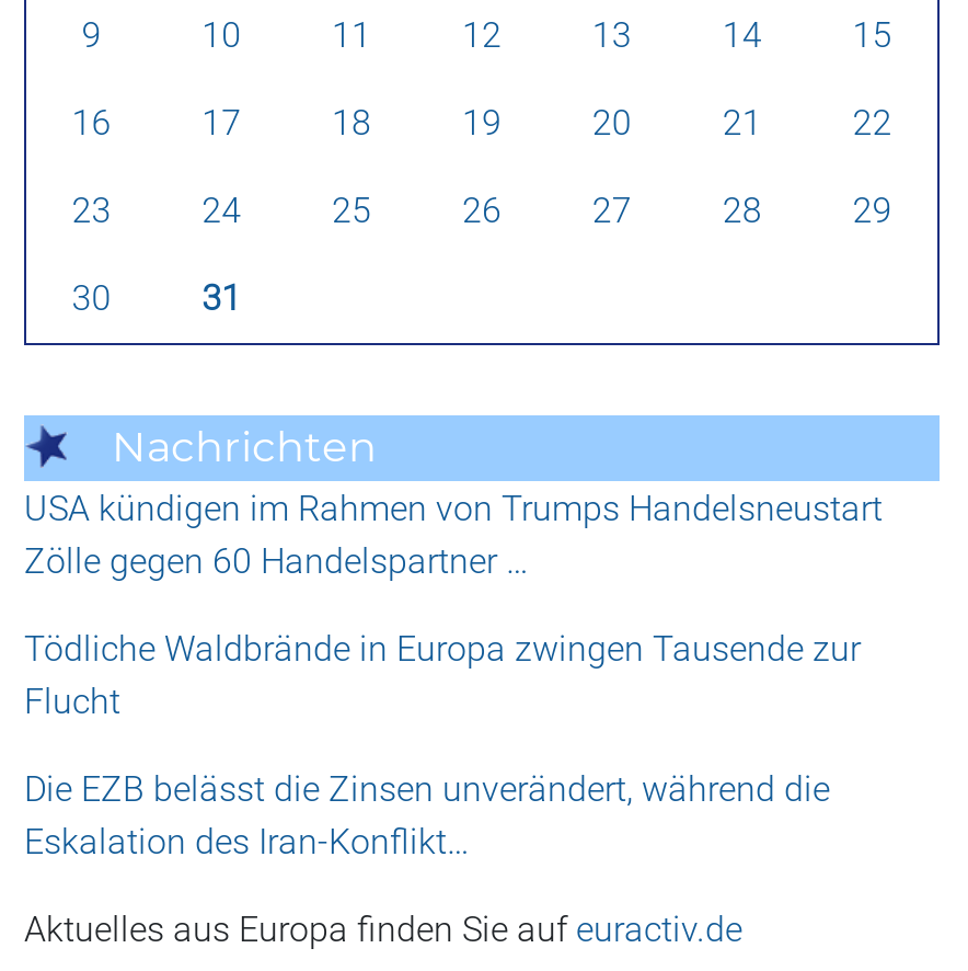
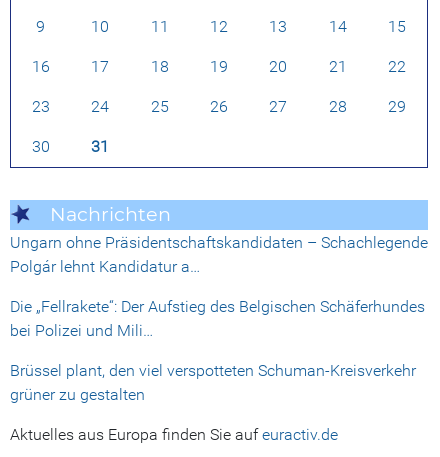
[24,488,883,583] USA kündigen im Rahmen von Trumps Handelsneustart | Zölle gegen 60 Handelspartner … -> [10,233,428,276] Ungarn ohne Präsidentschaftskandidaten – Schachlegende | Polgár lehnt Kandidatur a…
[24,629,861,723] Tödliche Waldbrände in Europa zwingen Tausende zur | Flucht -> [10,297,425,340] Die „Fellrakete“: Der Aufstieg des Belgischen Schäferhundes | bei Polizei und Mili…
[24,769,830,863] Die EZB belässt die Zinsen unverändert, während die | Eskalation des Iran-Konflikt… -> [10,361,416,404] Brüssel plant, den viel verspotteten Schuman-Kreisverkehr | grüner zu gestalten

